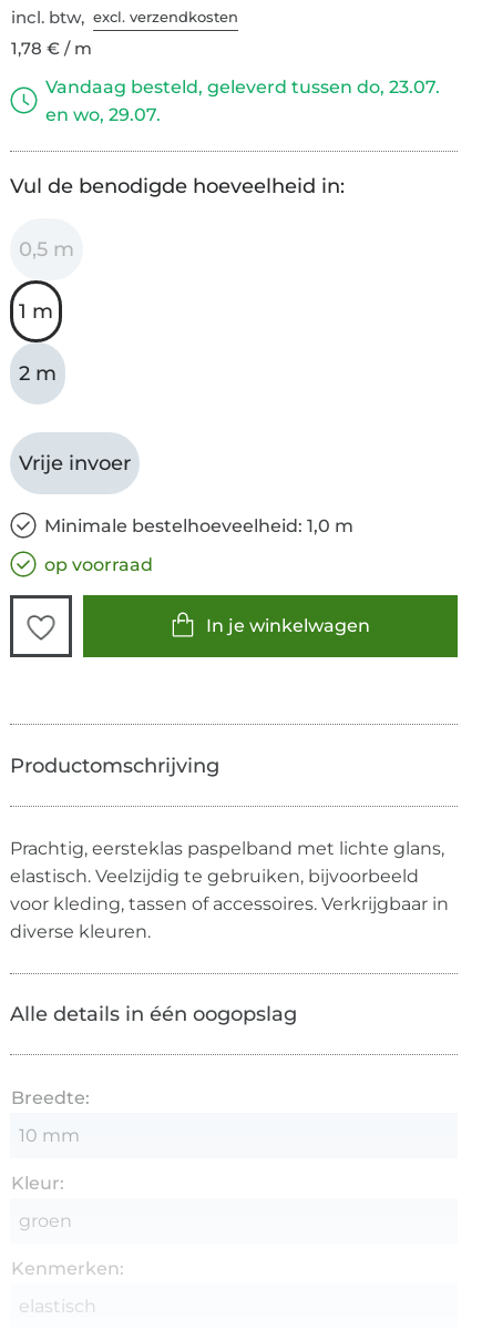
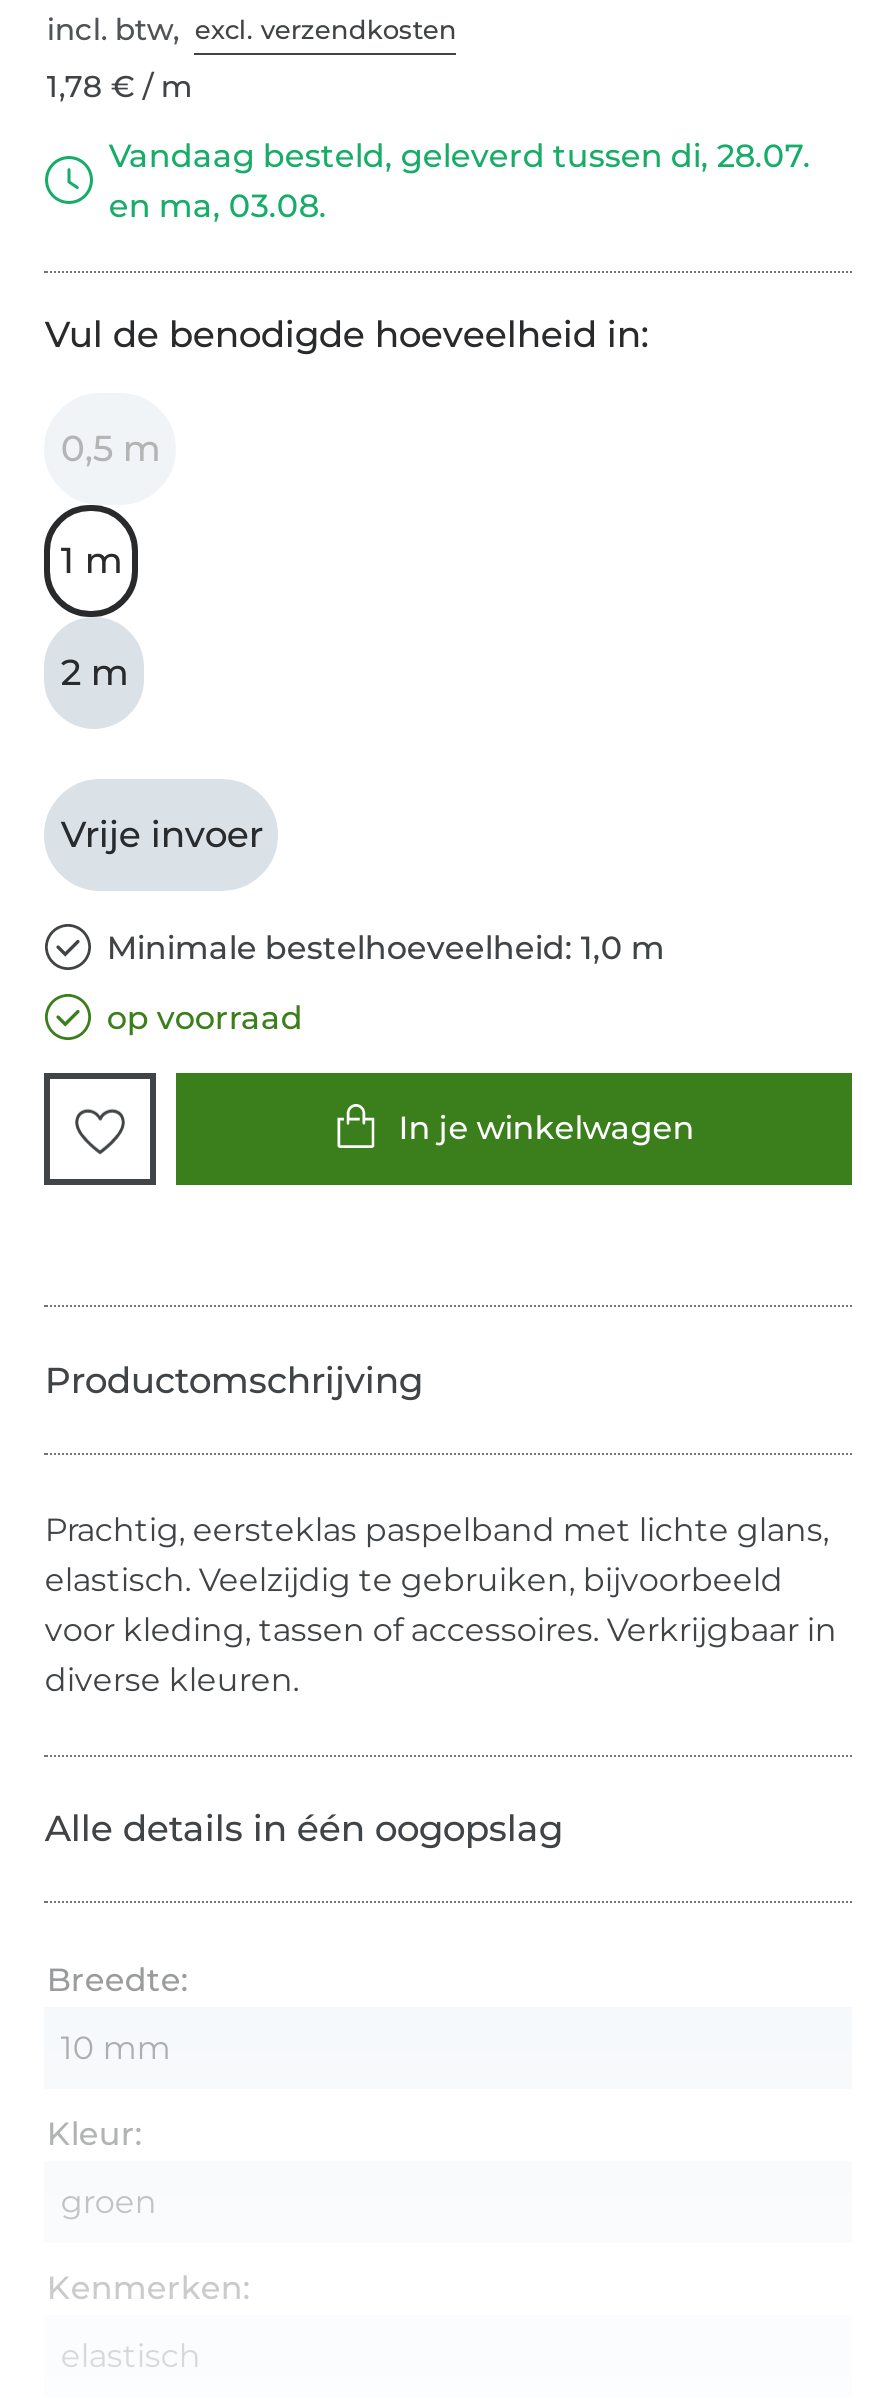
[46,76,440,97] Vandaag besteld, geleverd tussen do, 23.07. -> [109,136,811,174] Vandaag besteld, geleverd tussen di, 28.07.
[46,104,161,125] en wo, 29.07. -> [109,186,327,224] en ma, 03.08.

